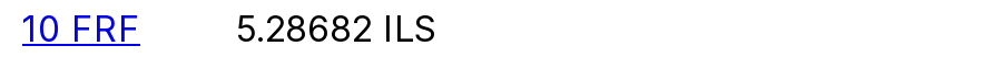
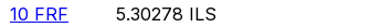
[236,8,439,52] 5.28682 ILS -> [116,4,216,25] 5.30278 ILS

